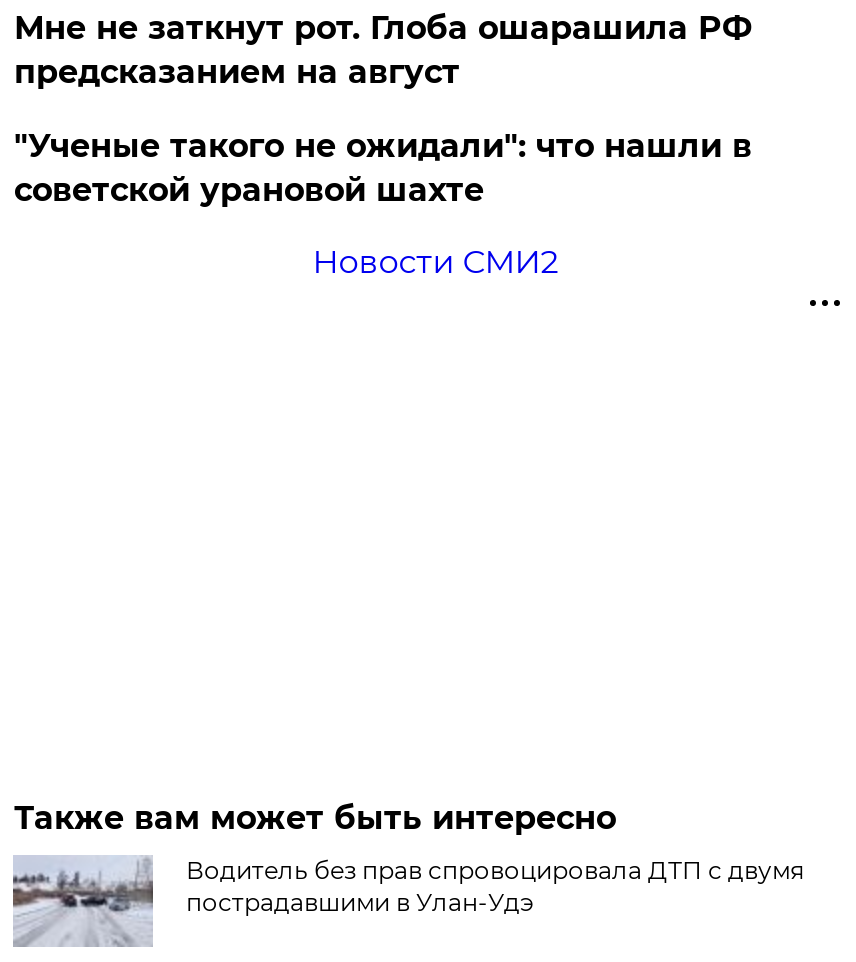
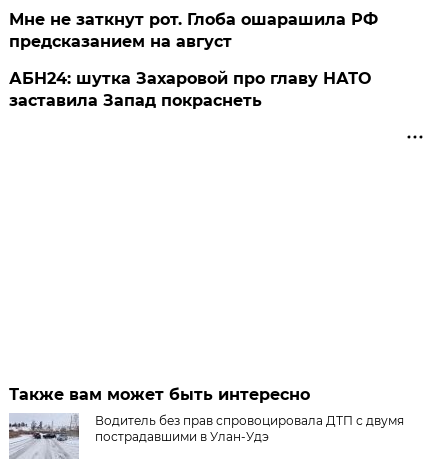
[14,127,752,281] "Ученые такого не ожидали": что нашли в | советской урановой шахте | Новости СМИ2 -> [9,69,371,110] АБН24: шутка Захаровой про главу НАТО | заставила Запад покраснеть

